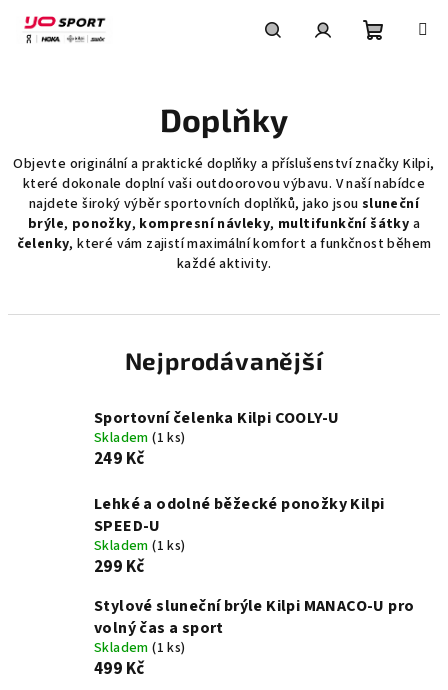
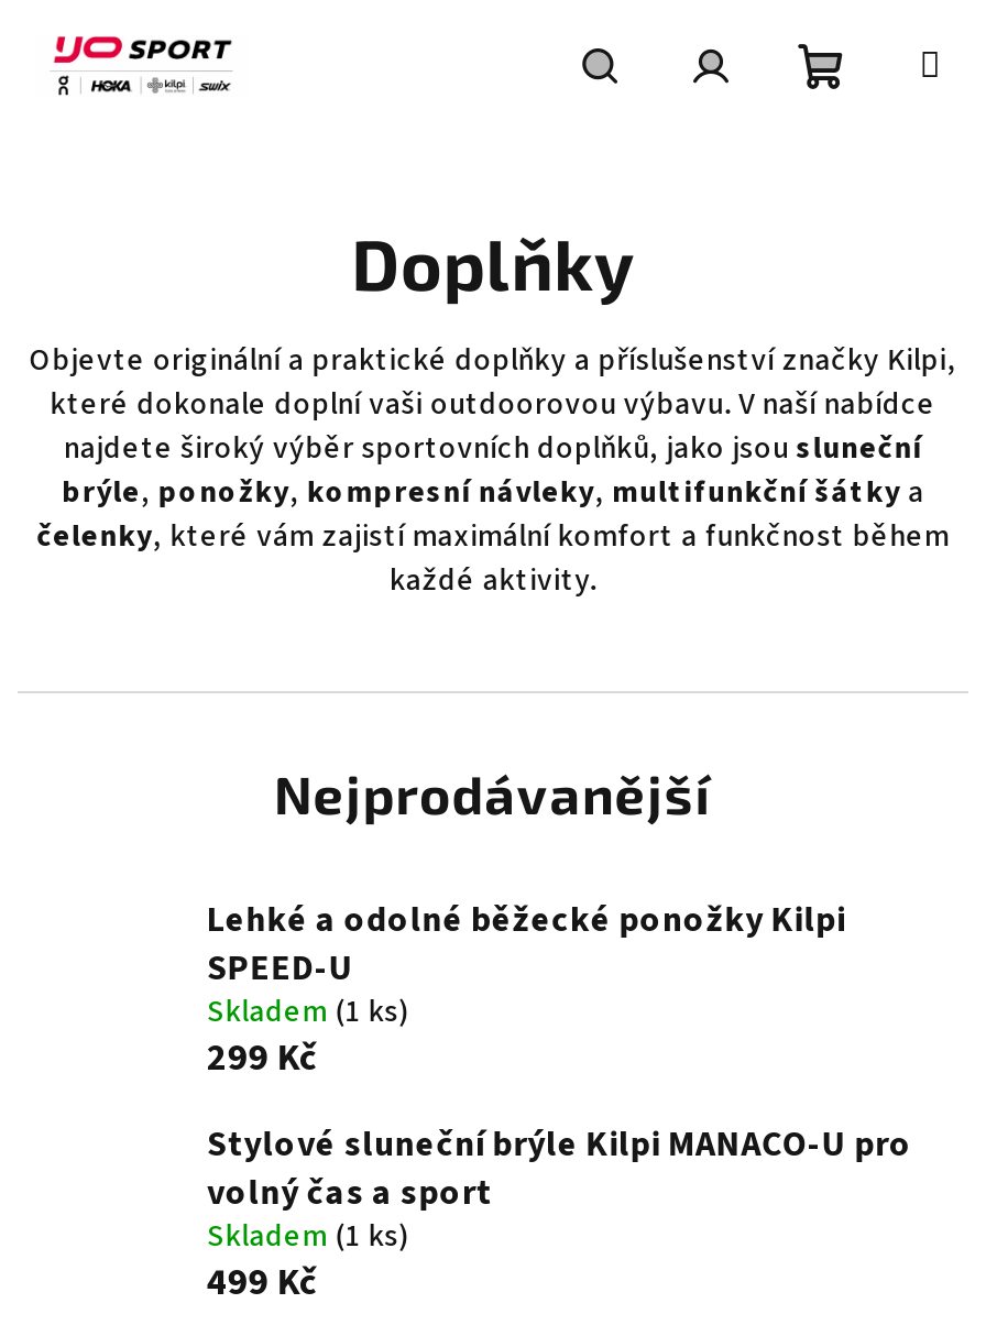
[94,407,339,471] Sportovní čelenka Kilpi COOLY-U | Skladem (1 ks) | 249 Kč -> none

